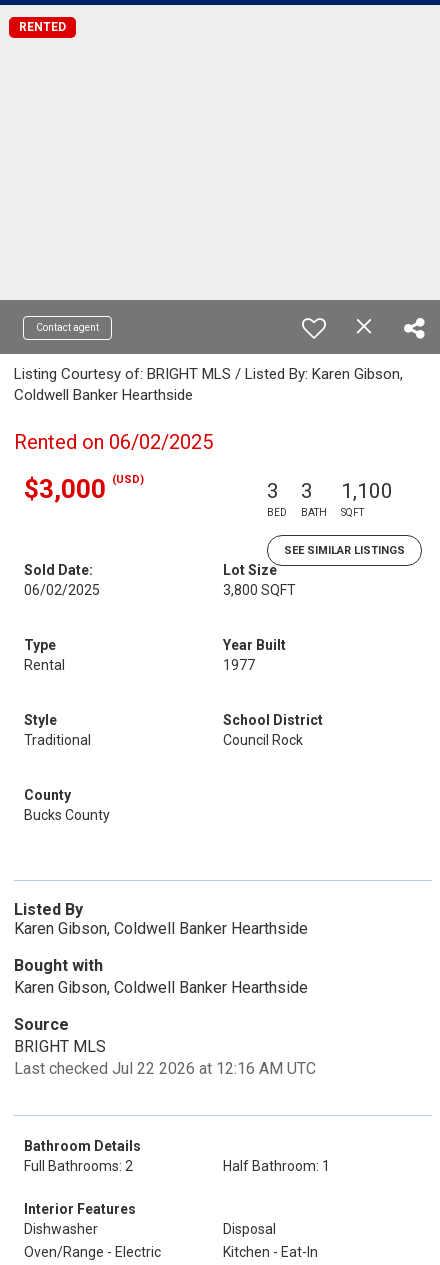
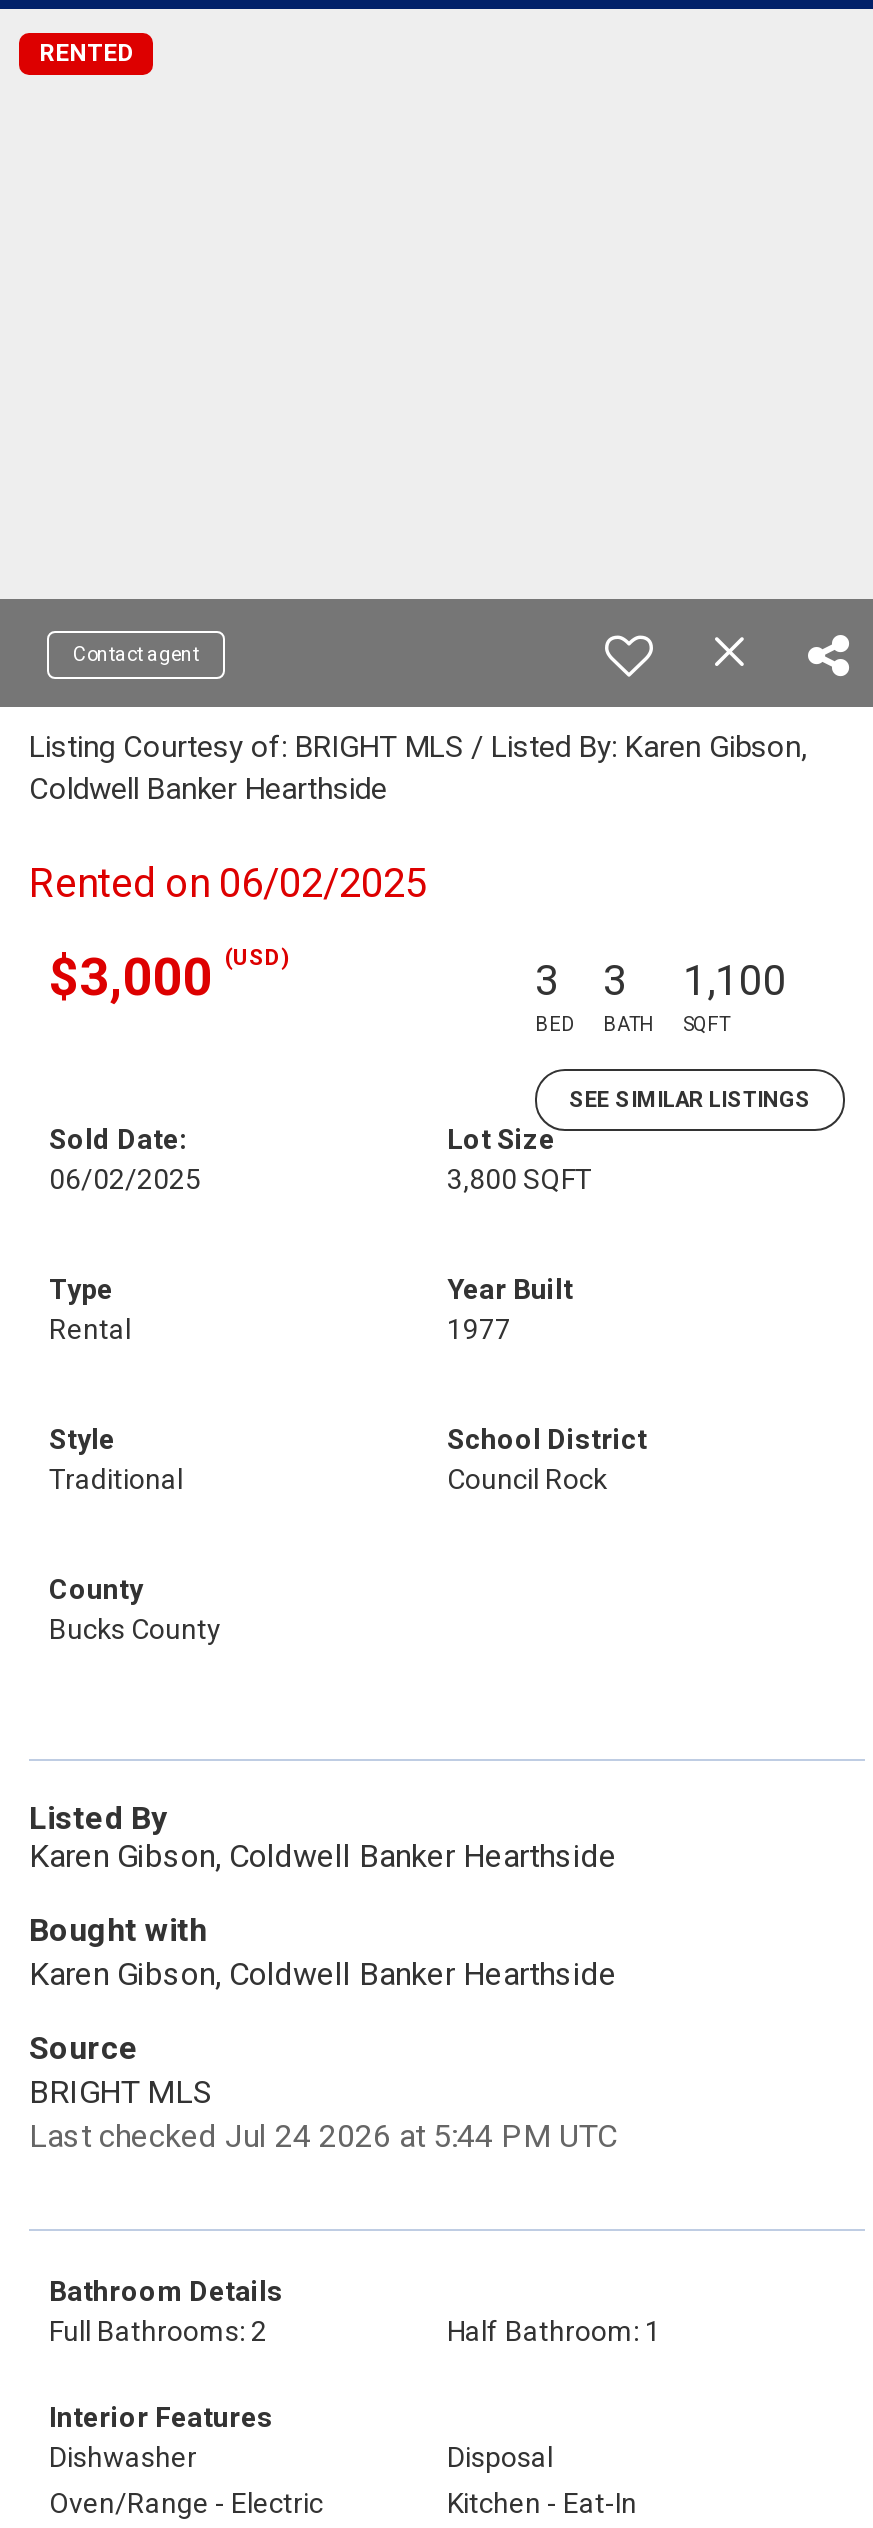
[14,1059,316,1078] Last checked Jul 22 2026 at 12:16 AM UTC -> [29,2117,617,2155] Last checked Jul 24 2026 at 5:44 PM UTC

